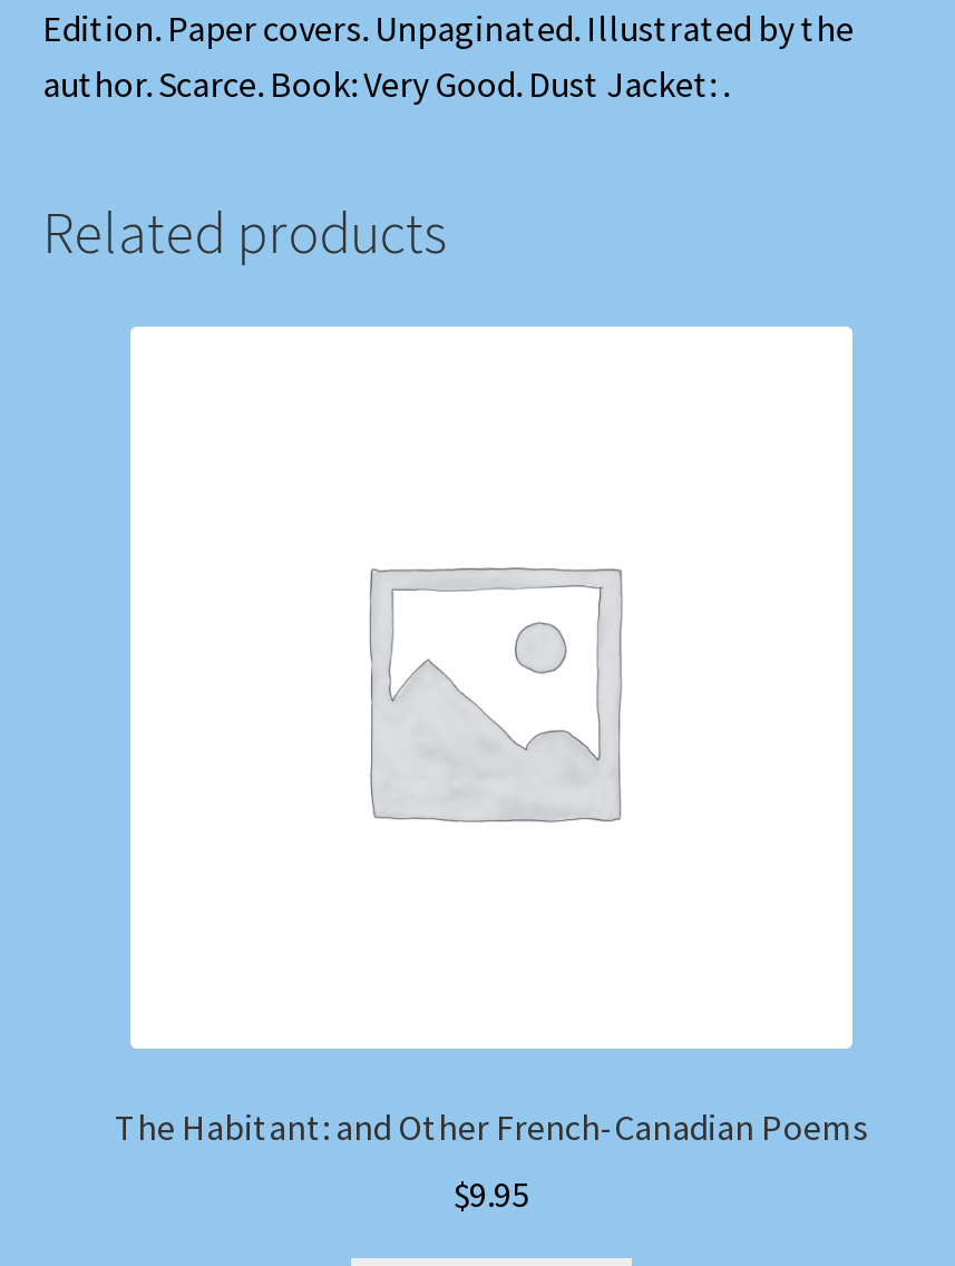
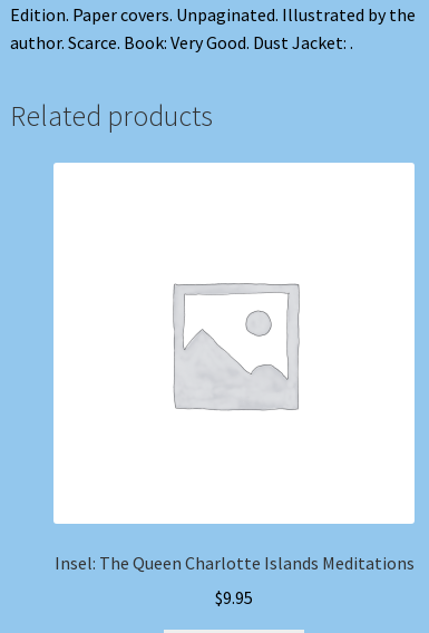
[115,1104,868,1148] The Habitant: and Other French-Canadian Poems -> [54,552,414,574] Insel: The Queen Charlotte Islands Meditations

